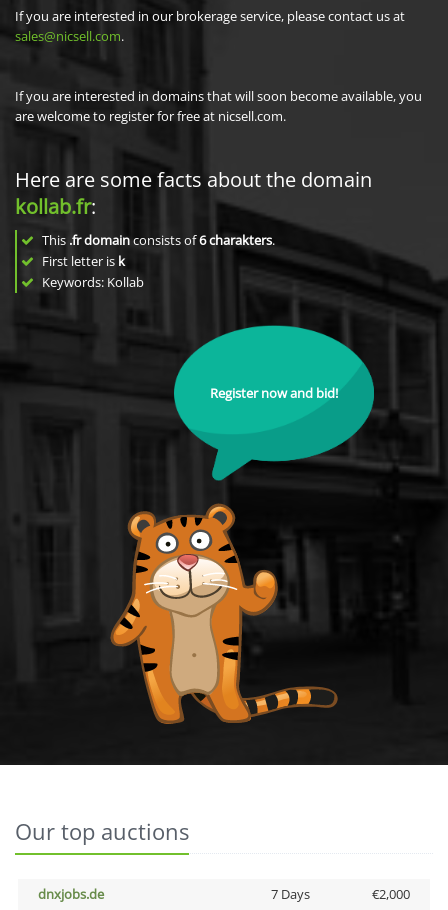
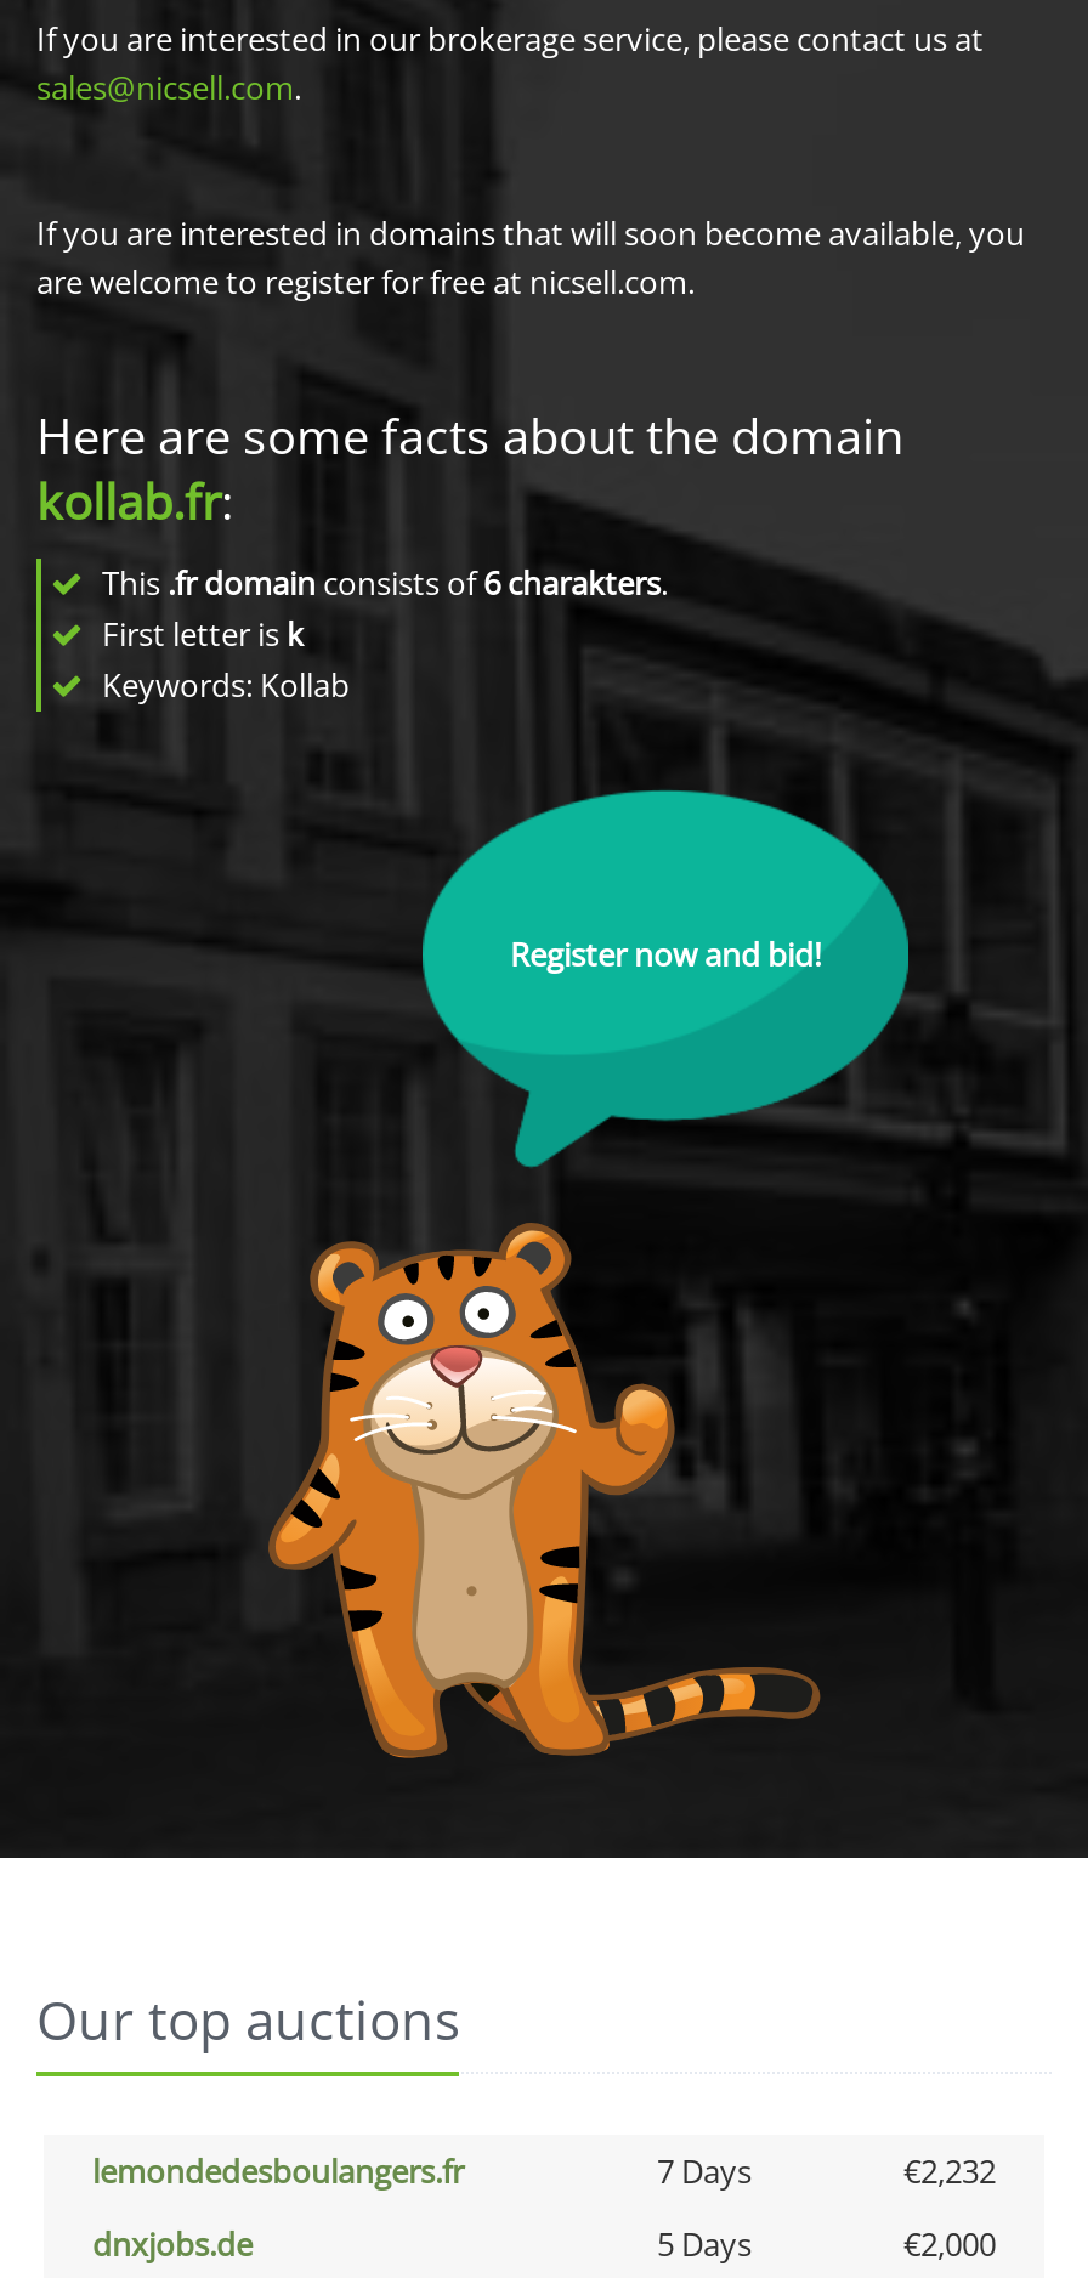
none -> [92,2149,996,2193] lemondedesboulangers.fr | 7 Days | €2,232
[270,885,309,903] 7 Days -> [657,2222,752,2266] 5 Days

